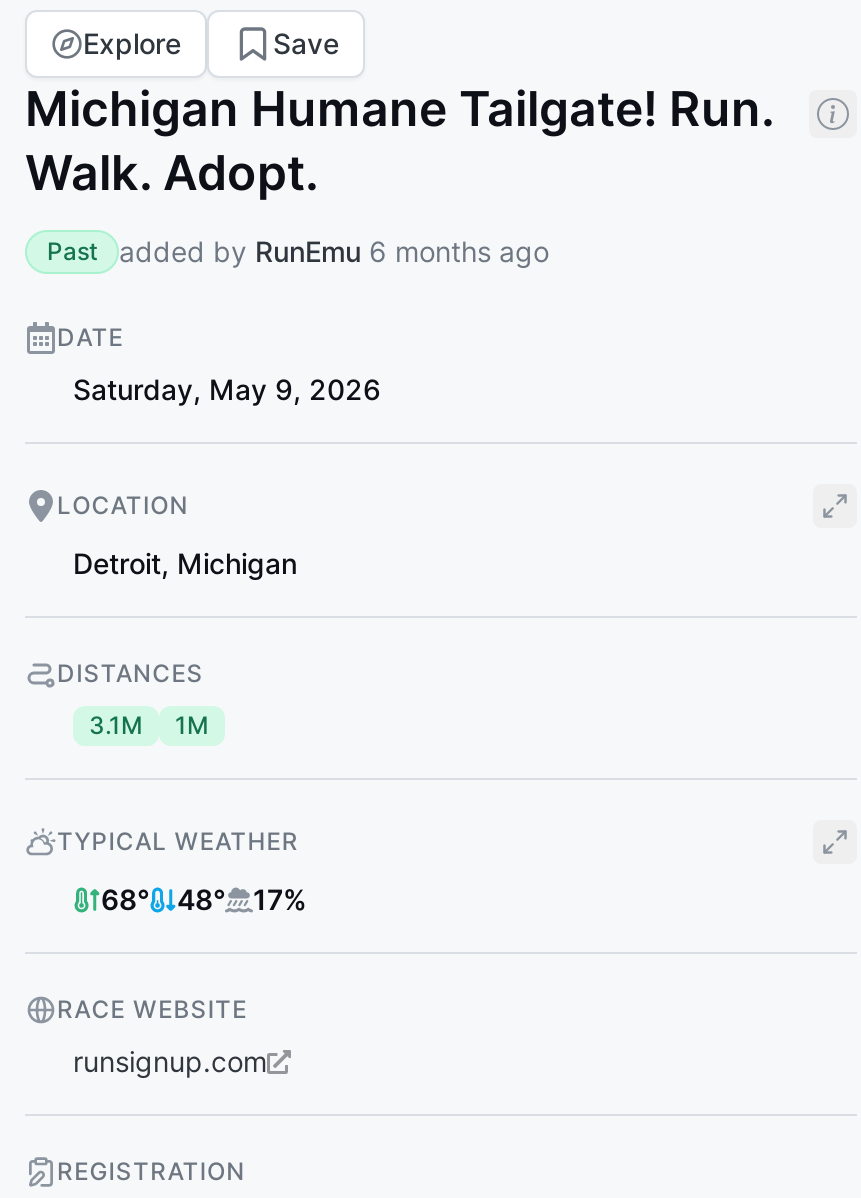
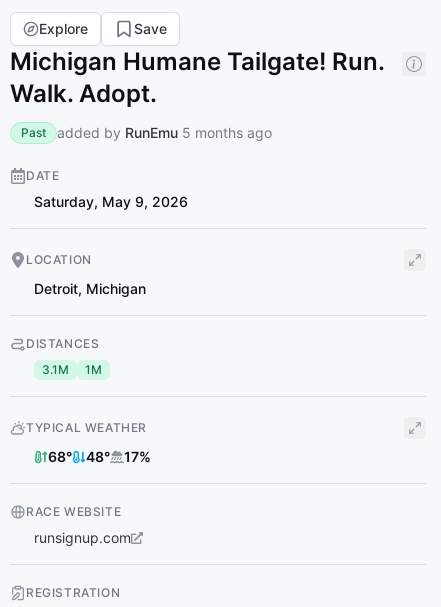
[119,234,549,268] added by RunEmu 6 months ago -> [57,124,272,141] added by RunEmu 5 months ago

